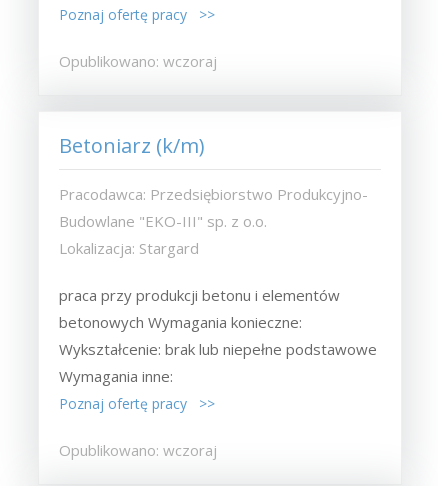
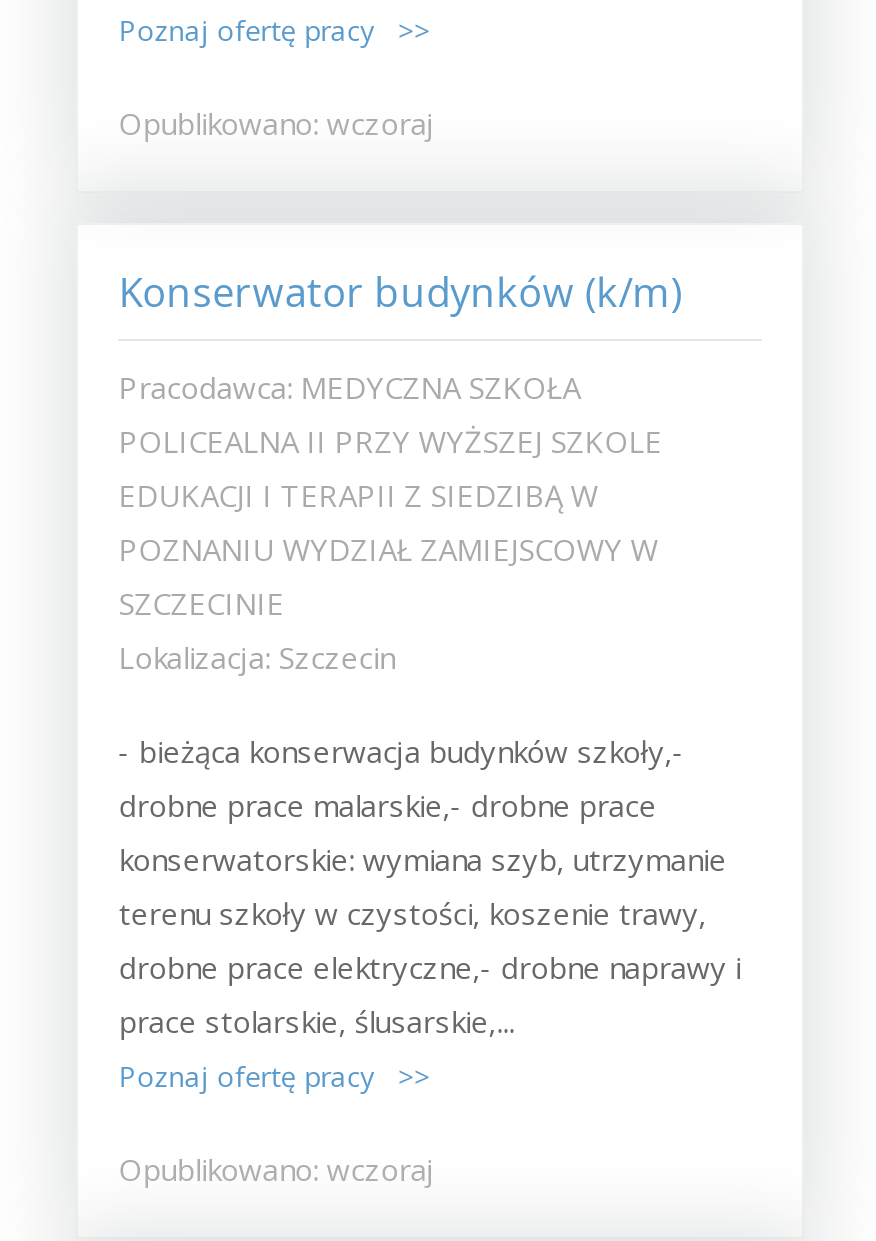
[59,132,205,159] Betoniarz (k/m) -> [118,264,682,318] Konserwator budynków (k/m)
[59,183,368,257] Pracodawca: Przedsiębiorstwo Produkcyjno- | Budowlane "EKO-III" sp. z o.o. | Lokalizacja: Stargard -> [118,367,662,677] Pracodawca: MEDYCZNA SZKOŁA | POLICEALNA II PRZY WYŻSZEJ SZKOLE | EDUKACJI I TERAPII Z SIEDZIBĄ W | POZNANIU WYDZIAŁ ZAMIEJSCOWY W | SZCZECINIE | Lokalizacja: Szczecin
[59,284,377,385] praca przy produkcji betonu i elementów | betonowych Wymagania konieczne: | Wykształcenie: brak lub niepełne podstawowe | Wymagania inne: -> [118,731,740,1041] - bieżąca konserwacja budynków szkoły,- | drobne prace malarskie,- drobne prace | konserwatorskie: wymiana szyb, utrzymanie | terenu szkoły w czystości, koszenie trawy, | drobne prace elektryczne,- drobne naprawy i | prace stolarskie, ślusarskie,...

